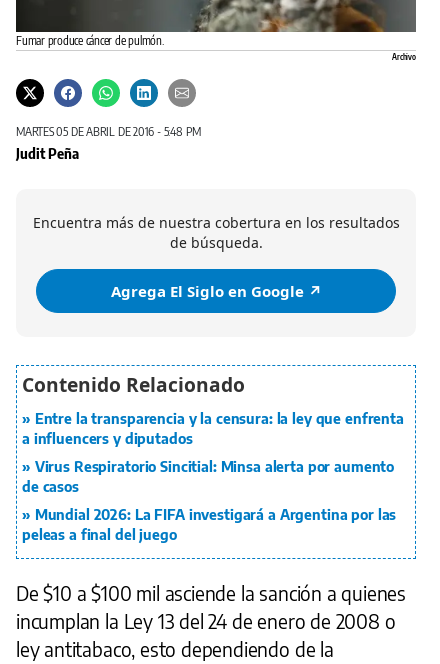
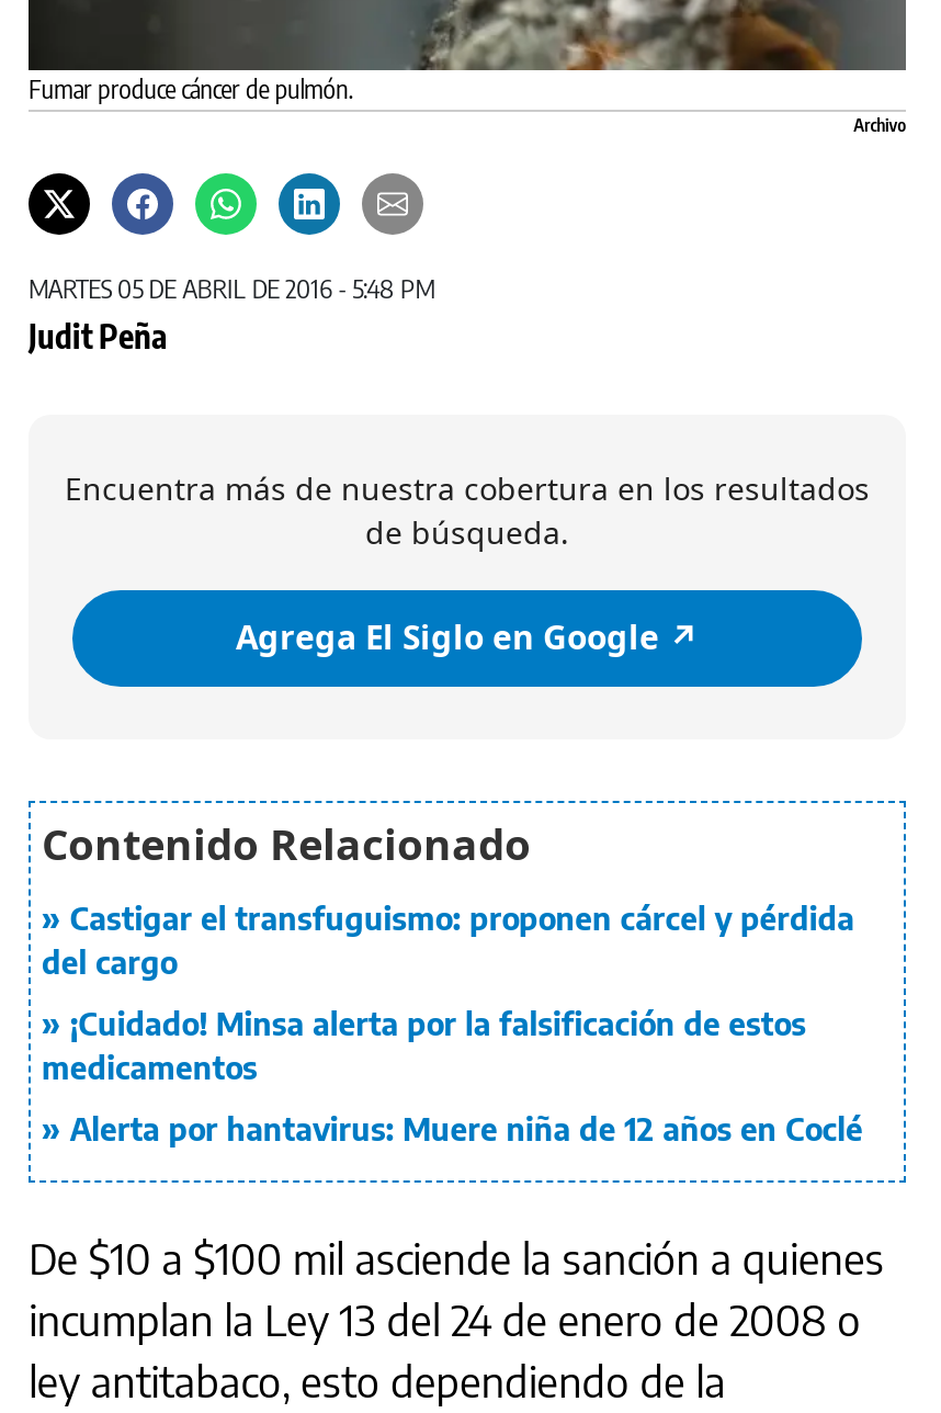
[22,410,404,447] Entre la transparencia y la censura: la ley que enfrenta | a influencers y diputados -> [42,900,854,981] Castigar el transfuguismo: proponen cárcel y pérdida | del cargo
[22,458,394,495] Virus Respiratorio Sincitial: Minsa alerta por aumento | de casos -> [42,1005,806,1087] ¡Cuidado! Minsa alerta por la falsificación de estos | medicamentos
[22,506,396,543] Mundial 2026: La FIFA investigará a Argentina por las | peleas a final del juego -> [70,1111,863,1148] Alerta por hantavirus: Muere niña de 12 años en Coclé

